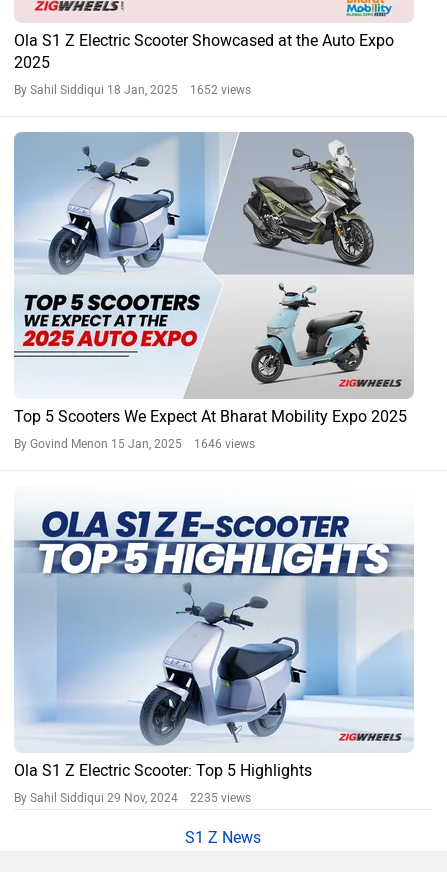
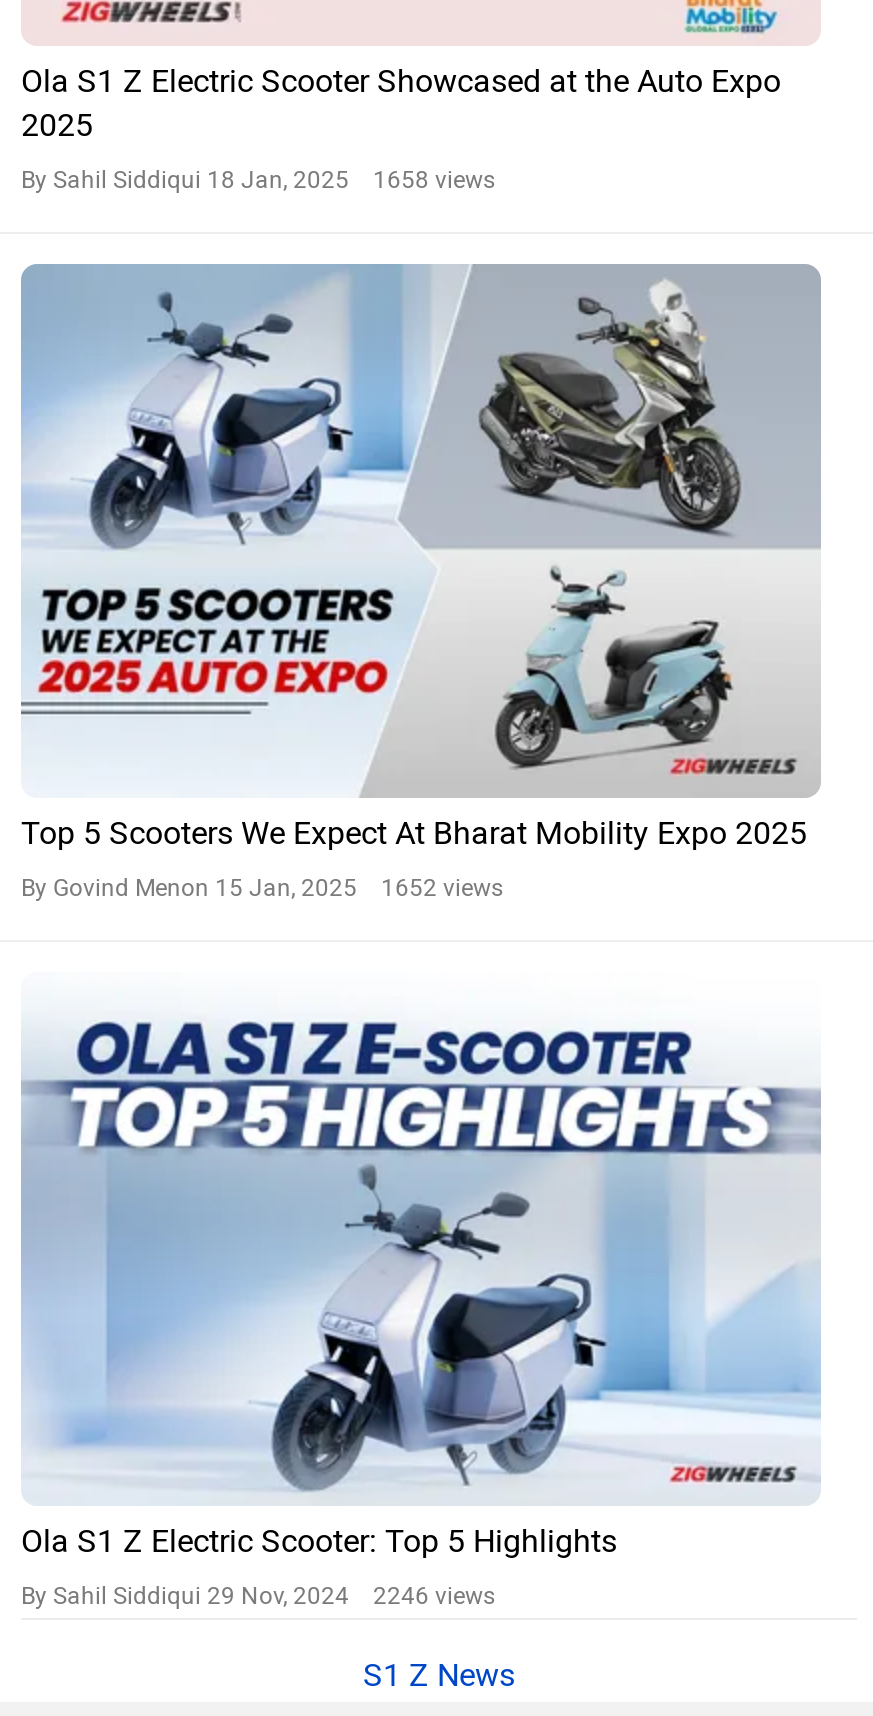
[14,83,251,97] By Sahil Siddiqui 18 Jan, 2025 1652 views -> [21,166,495,194] By Sahil Siddiqui 18 Jan, 2025 1658 views
[14,437,255,451] By Govind Menon 15 Jan, 2025 1646 views -> [21,874,503,902] By Govind Menon 15 Jan, 2025 1652 views
[14,791,251,805] By Sahil Siddiqui 29 Nov, 2024 2235 views -> [21,1582,495,1610] By Sahil Siddiqui 29 Nov, 2024 2246 views

